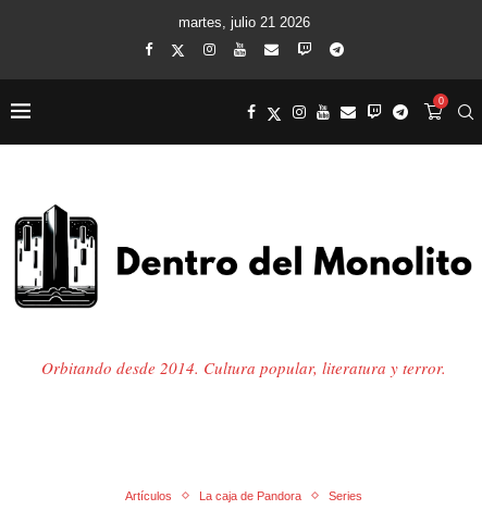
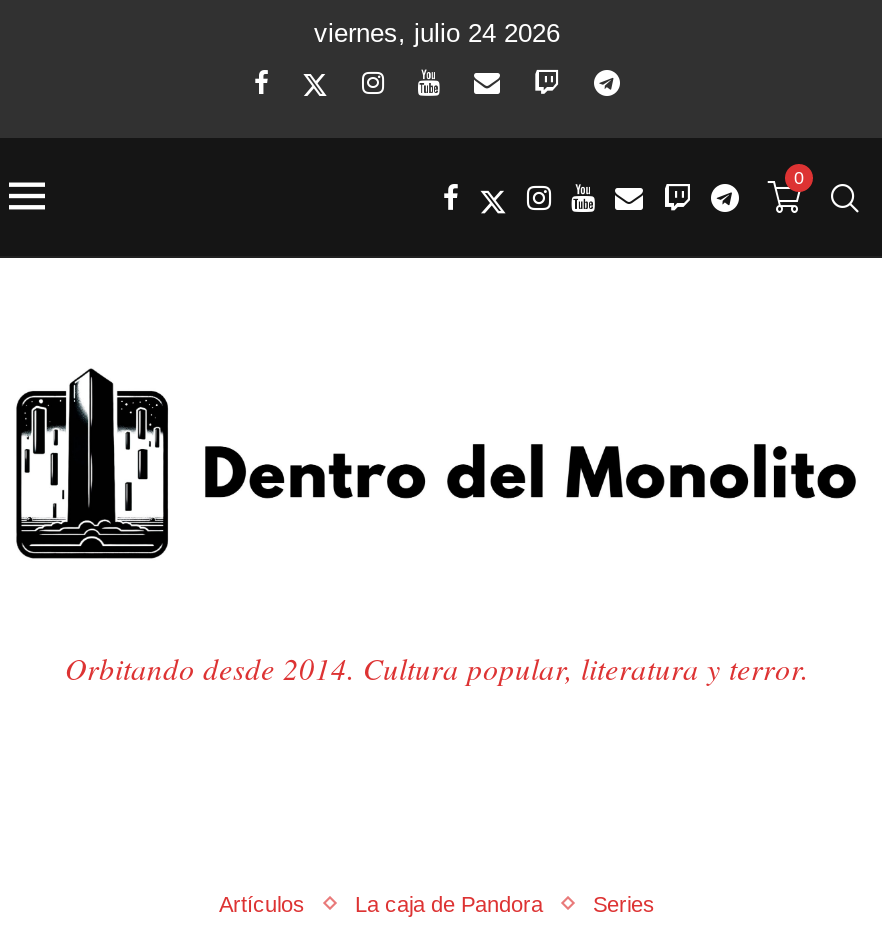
[178,14,310,30] martes, julio 21 2026 -> [314,18,560,48] viernes, julio 24 2026

